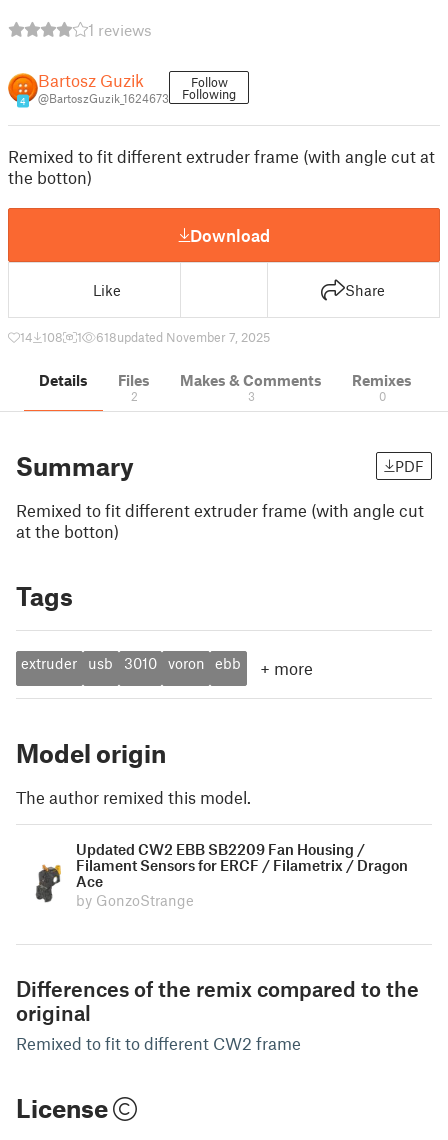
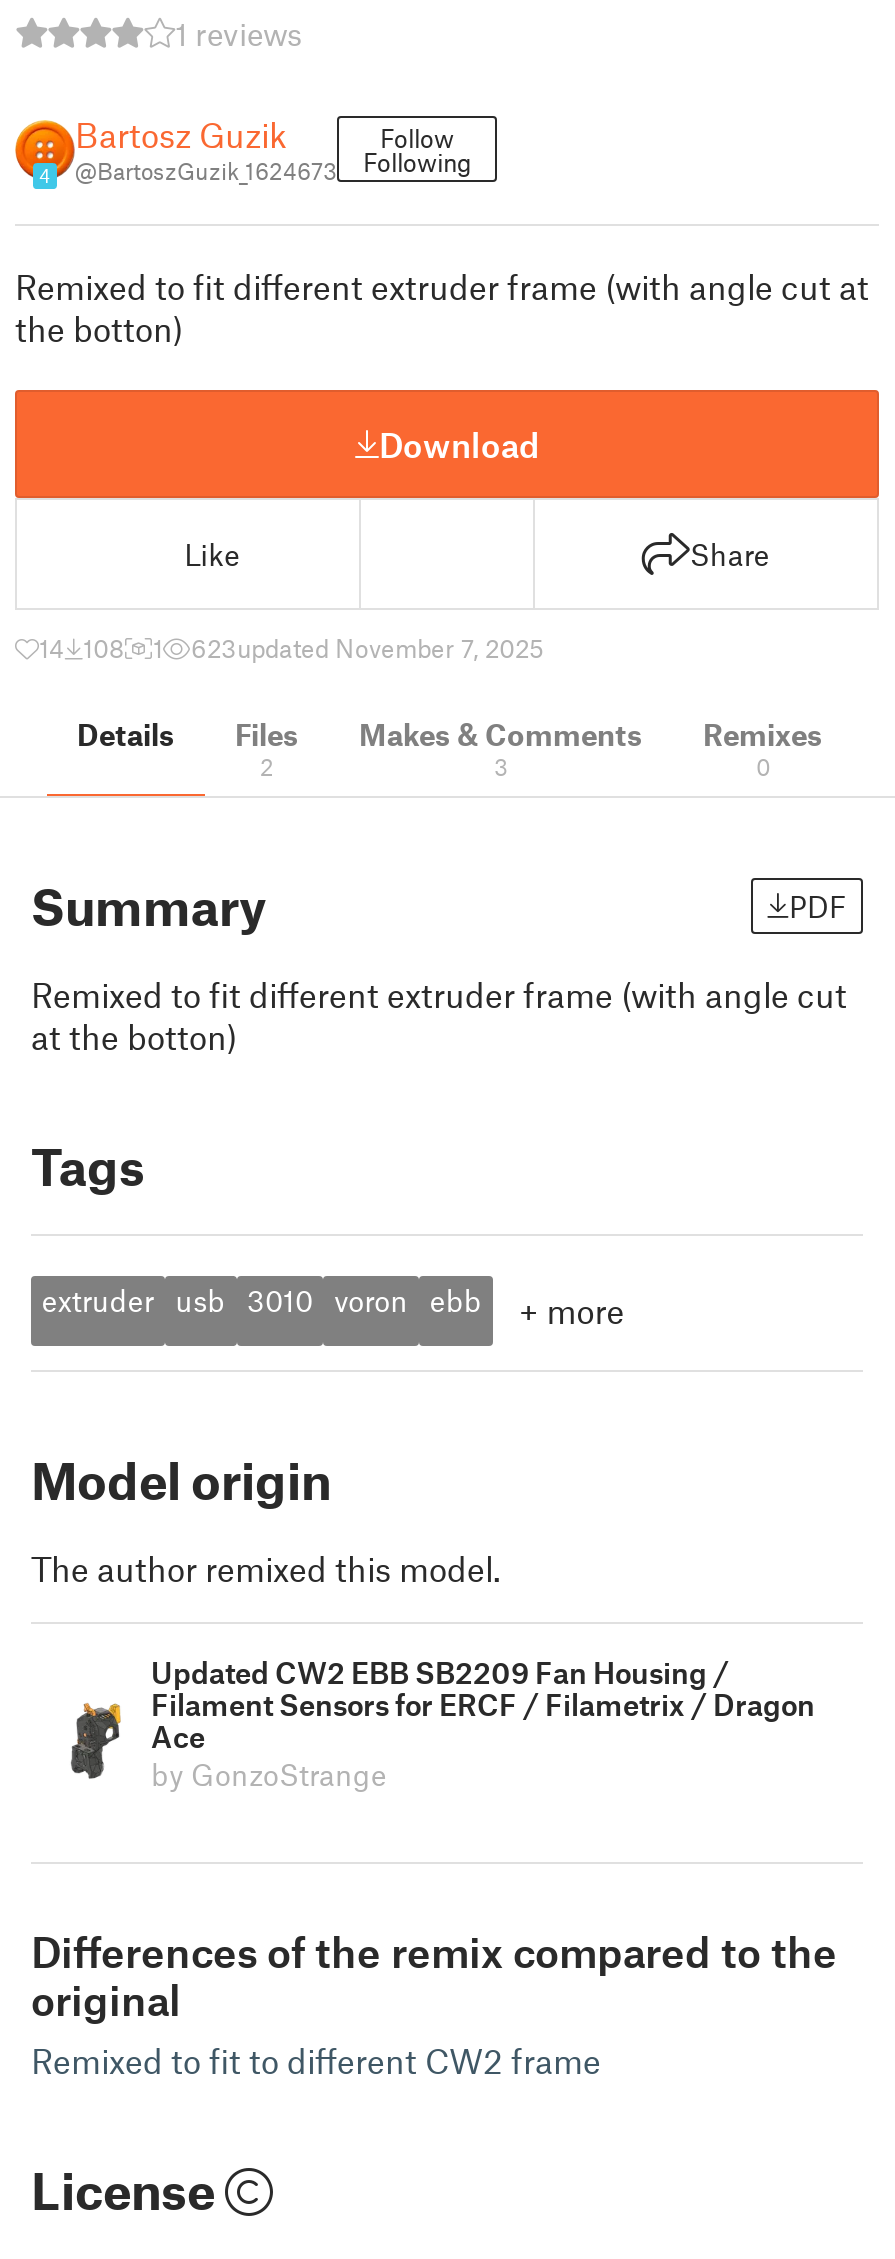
[96,329,270,345] 618updated November 7, 2025 -> [191,632,543,664] 623updated November 7, 2025

